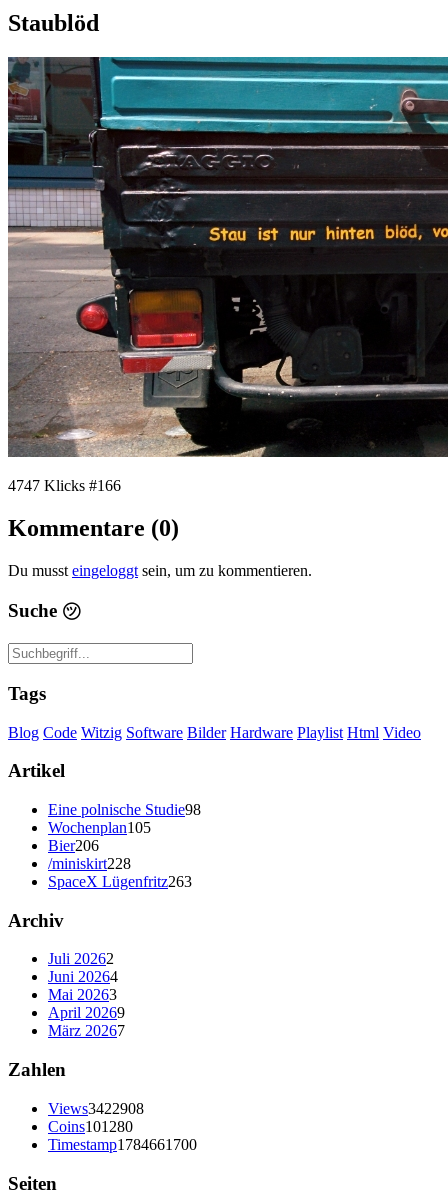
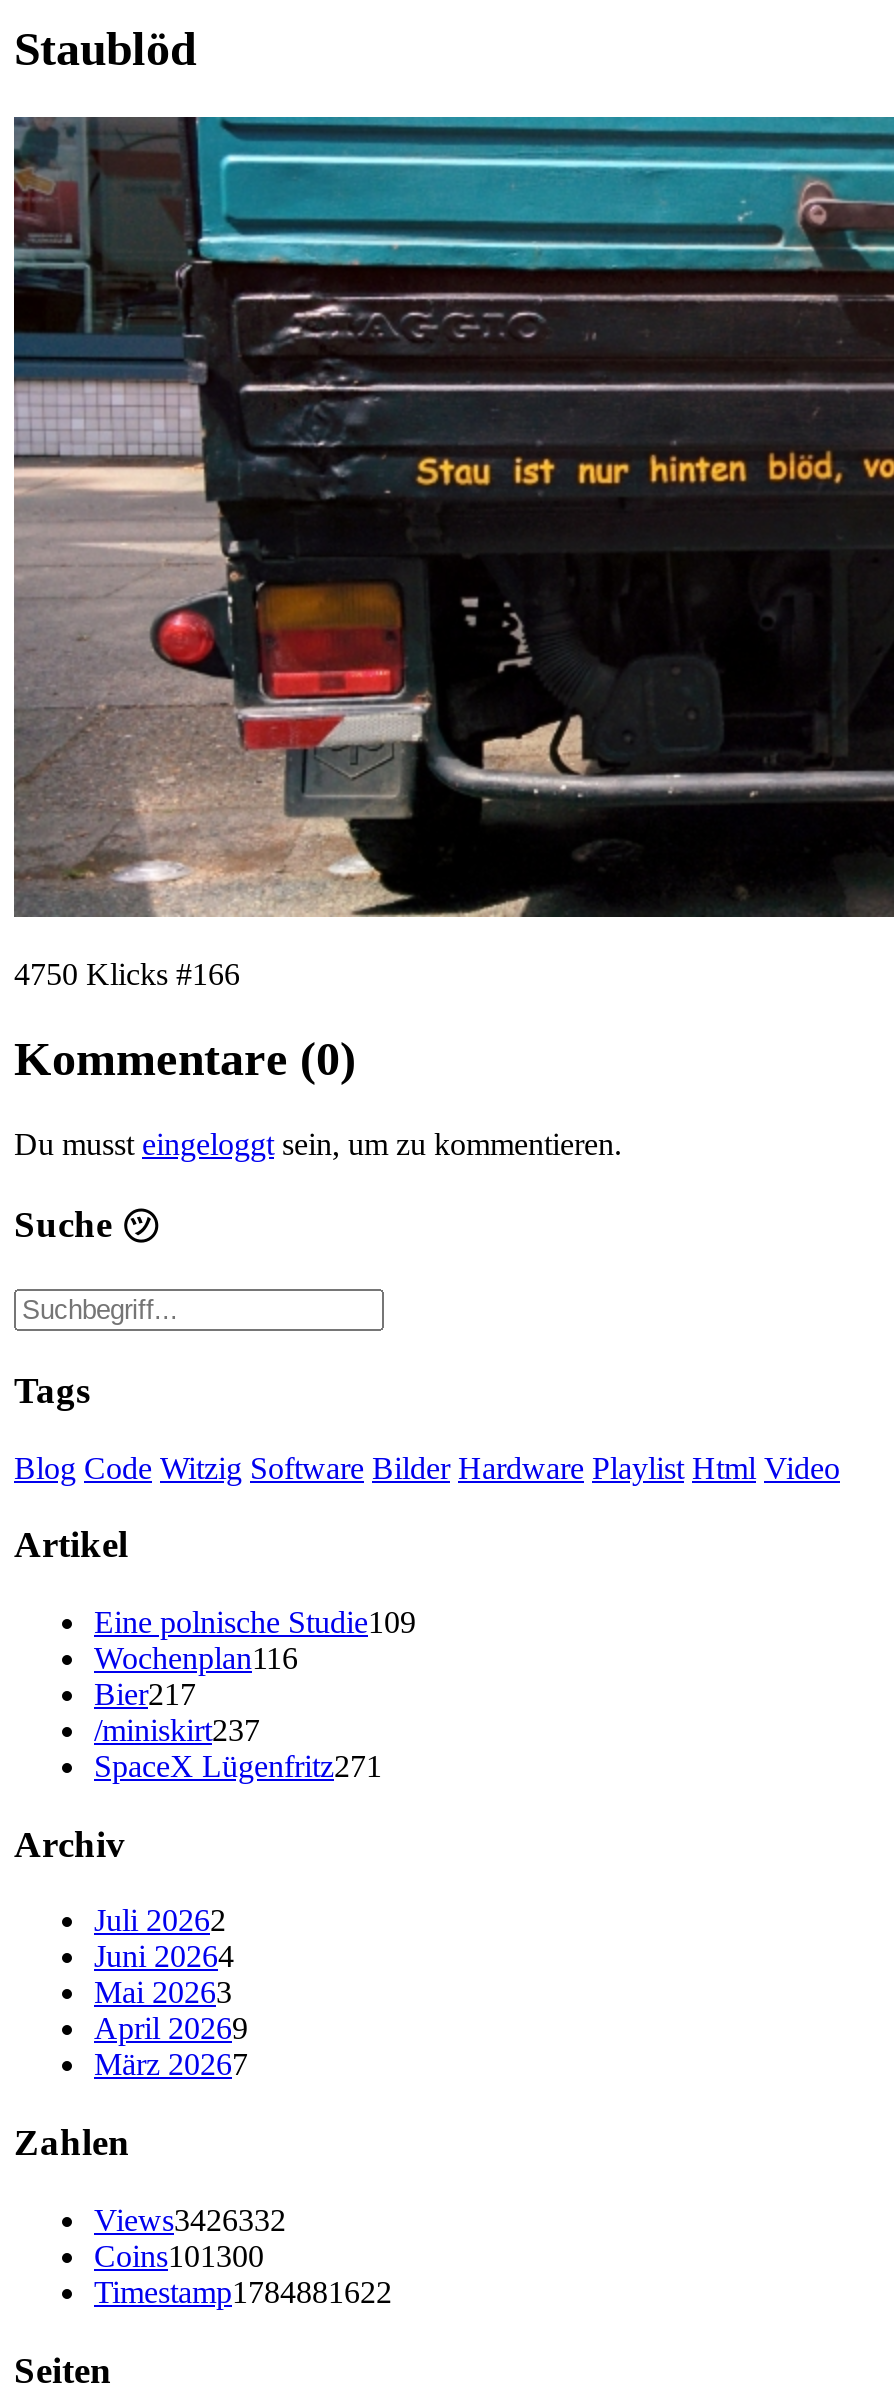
[8,477,121,494] 4747 Klicks #166 -> [14,957,240,991] 4750 Klicks #166
[48,801,201,818] Eine polnische Studie98 -> [94,1605,416,1639] Eine polnische Studie109
[48,819,151,836] Wochenplan105 -> [94,1641,298,1675] Wochenplan116
[48,837,99,854] Bier206 -> [94,1677,196,1711] Bier217
[48,855,131,872] /miniskirt228 -> [94,1713,260,1747] /miniskirt237
[48,873,192,890] SpaceX Lügenfritz263 -> [94,1749,382,1783] SpaceX Lügenfritz271
[48,1100,144,1117] Views3422908 -> [94,2203,286,2237] Views3426332
[48,1118,133,1135] Coins101280 -> [94,2239,264,2273] Coins101300
[48,1136,197,1153] Timestamp1784661700 -> [94,2275,392,2309] Timestamp1784881622

